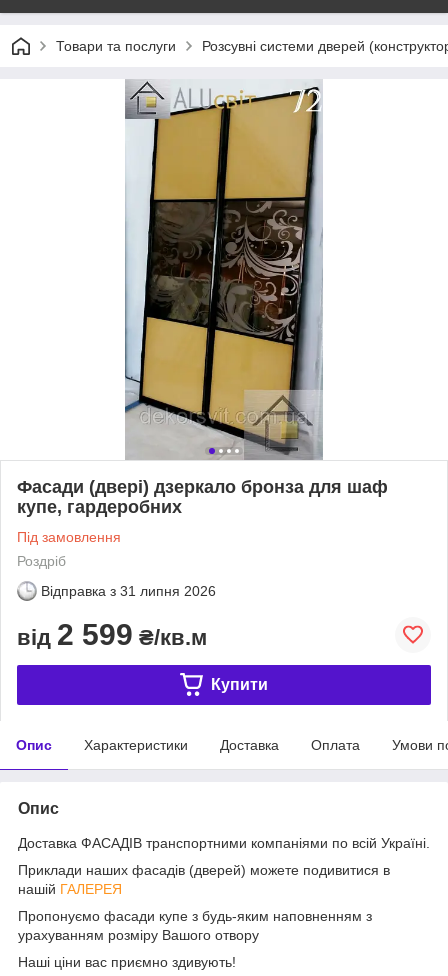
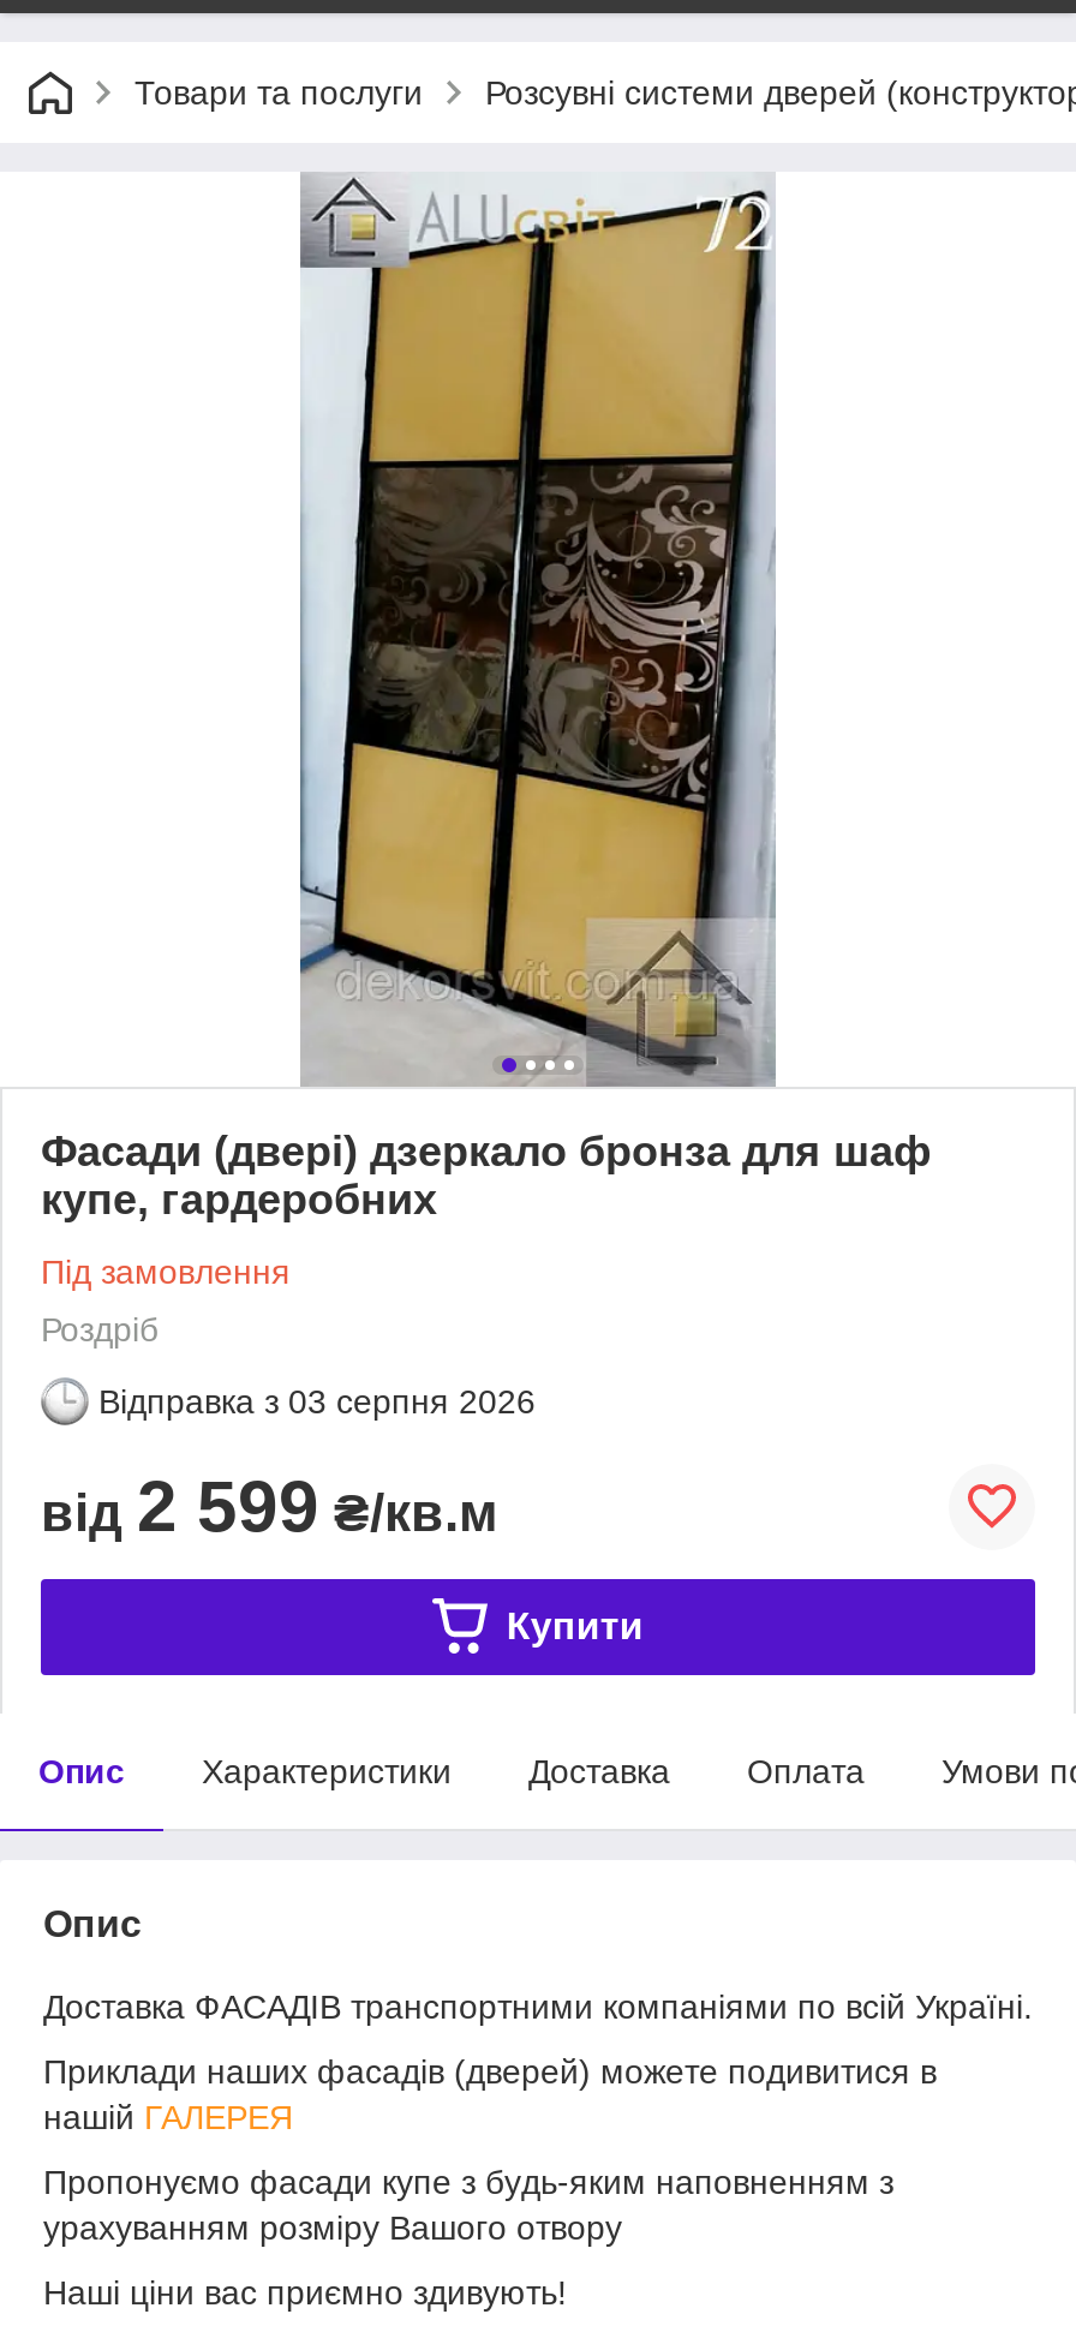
[41,583,216,599] Відправка з 31 липня 2026 -> [98,1382,536,1420] Відправка з 03 серпня 2026

